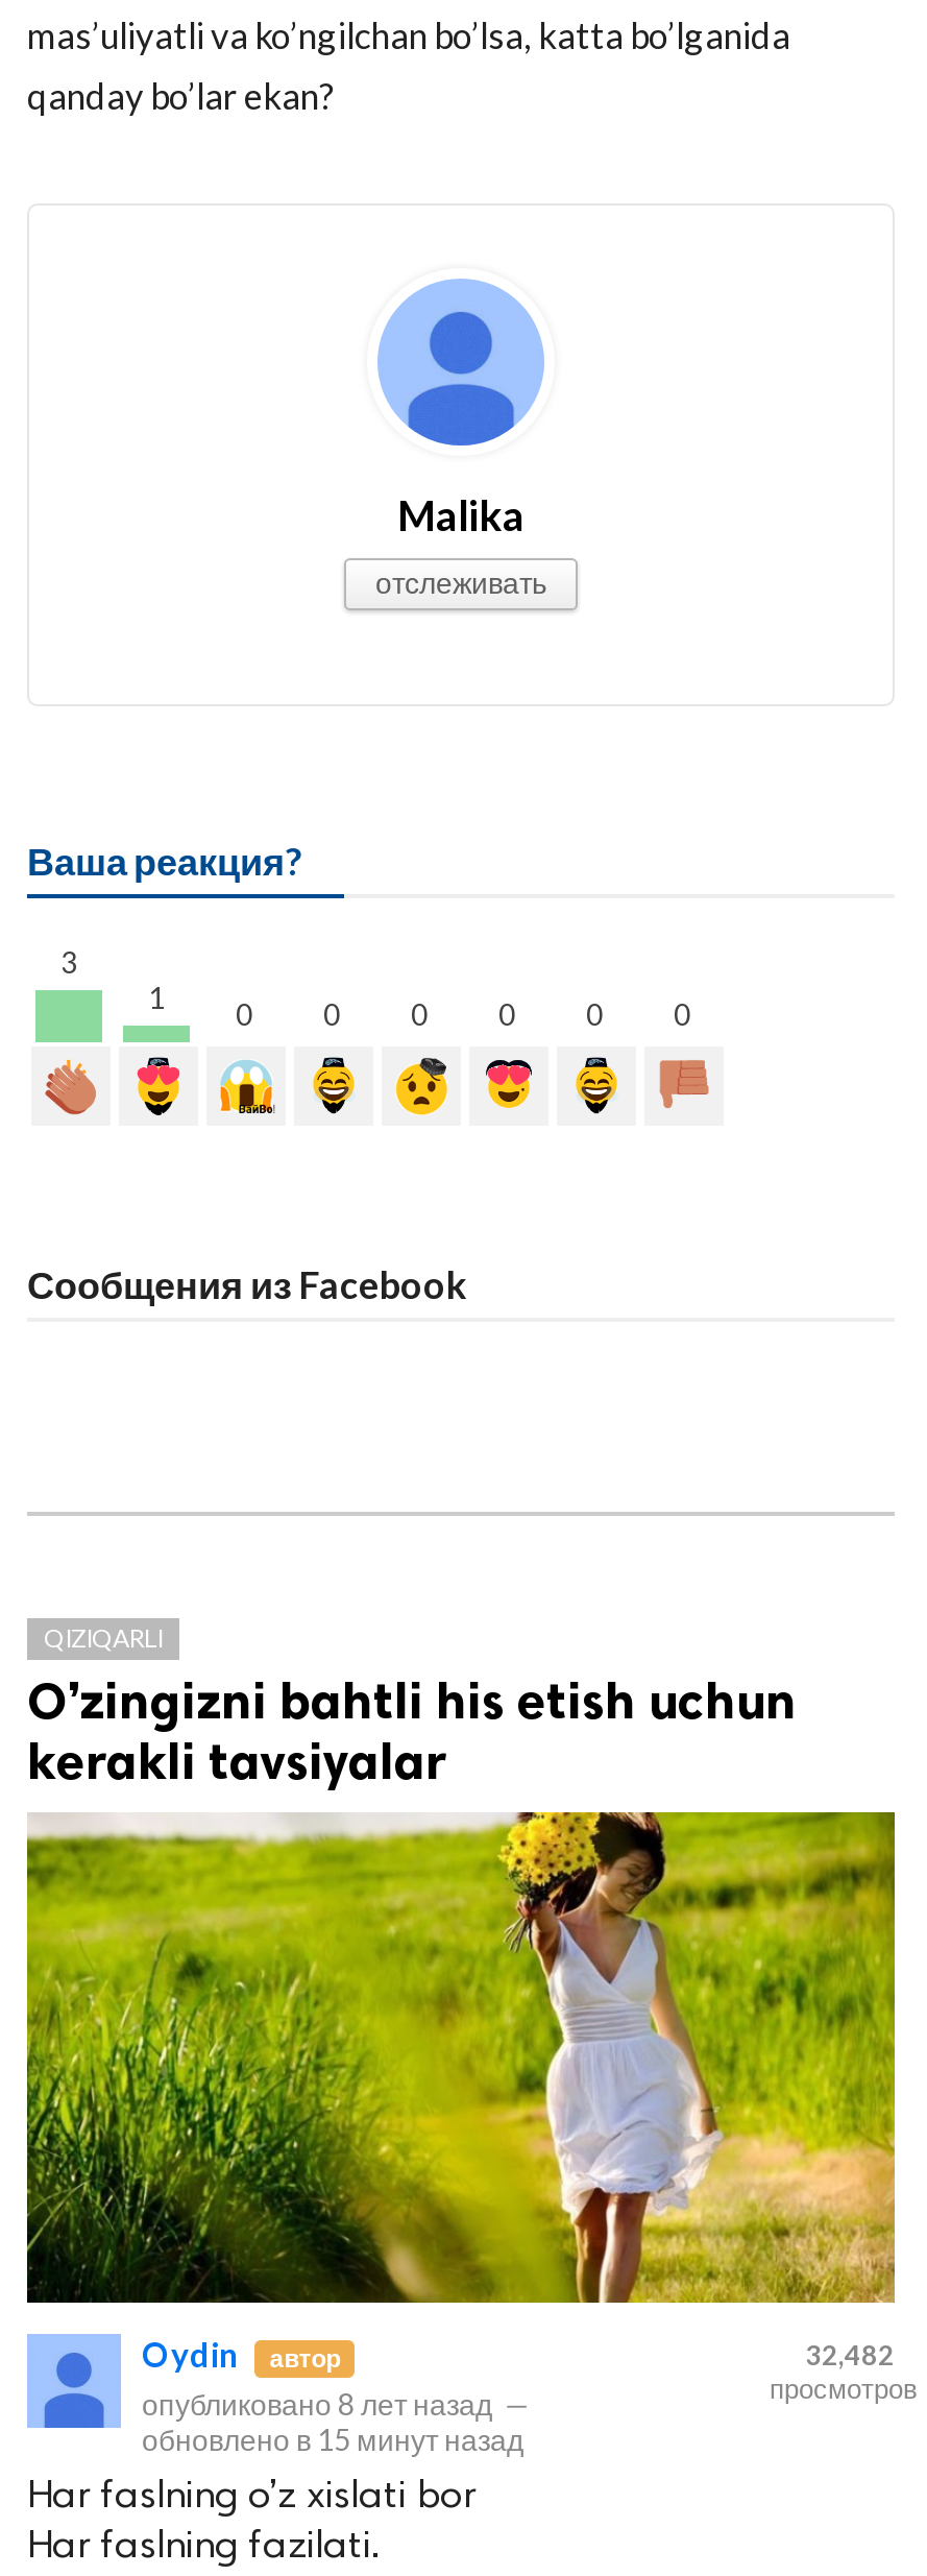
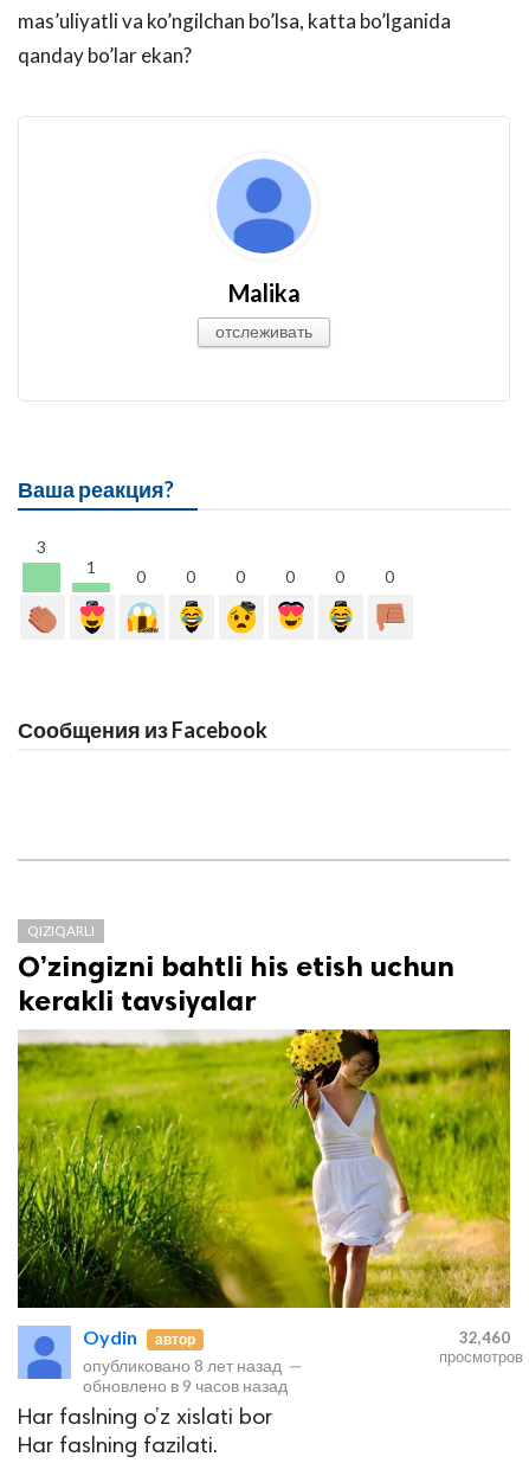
[805,2338,895,2371] 32,482 -> [459,1328,510,1347] 32,460
[142,2422,523,2458] обновлено в 15 минут назад -> [83,1376,288,1396] обновлено в 9 часов назад

